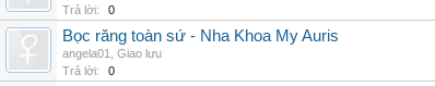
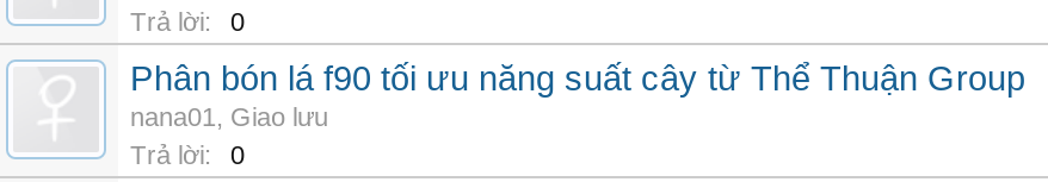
[62,27,339,60] Bọc răng toàn sứ - Nha Khoa My Auris | angela01, Giao lưu -> [130,59,1025,131] Phân bón lá f90 tối ưu năng suất cây từ Thể Thuận Group | nana01, Giao lưu

